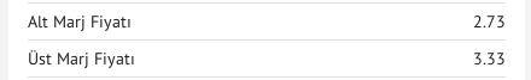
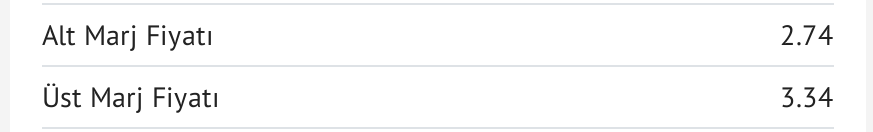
[473,11,506,32] 2.73 -> [780,17,834,53] 2.74
[473,48,506,69] 3.33 -> [780,79,834,115] 3.34

